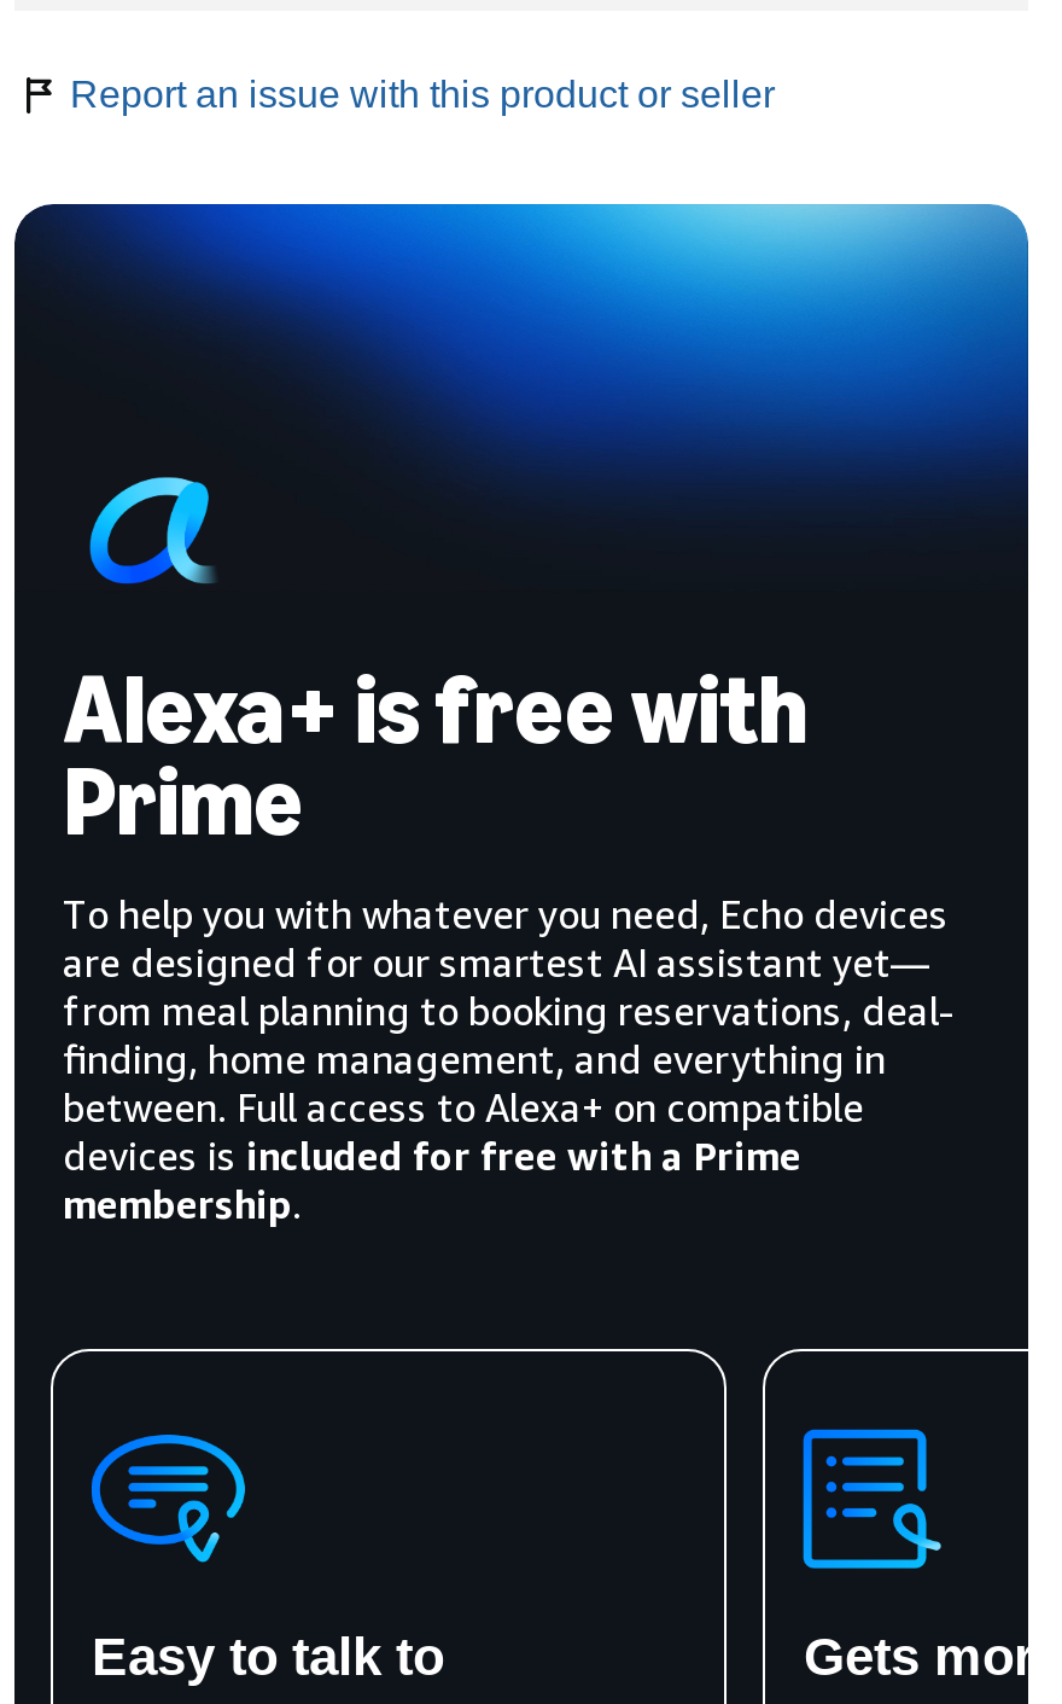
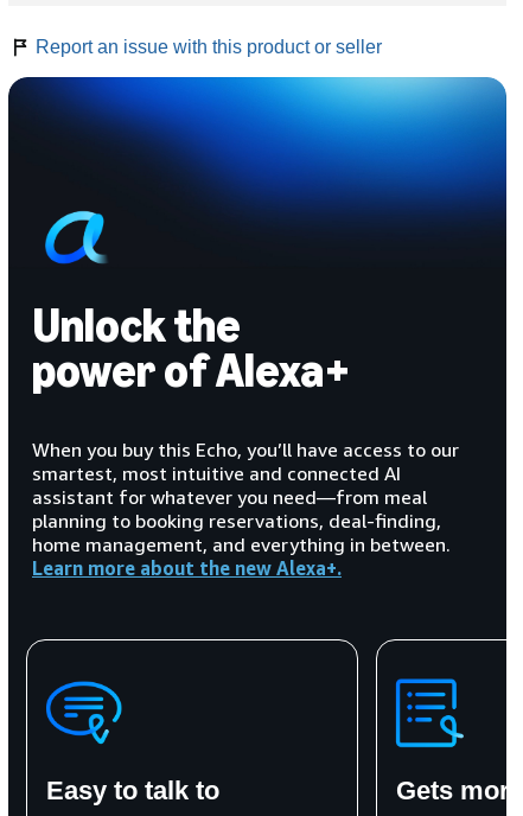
[63,651,956,1228] Alexa+ is free with | Prime | To help you with whatever you need, Echo devices | are designed for our smartest AI assistant yet— | from meal planning to booking reservations, deal- | finding, home management, and everything in | between. Full access to Alexa+ on compatible | devices is included for free with a Prime | membership. -> [32,297,459,580] Unlock the | power of Alexa+ | When you buy this Echo, you’ll have access to our | smartest, most intuitive and connected AI | assistant for whatever you need—from meal | planning to booking reservations, deal-finding, | home management, and everything in between. | Learn more about the new Alexa+.

